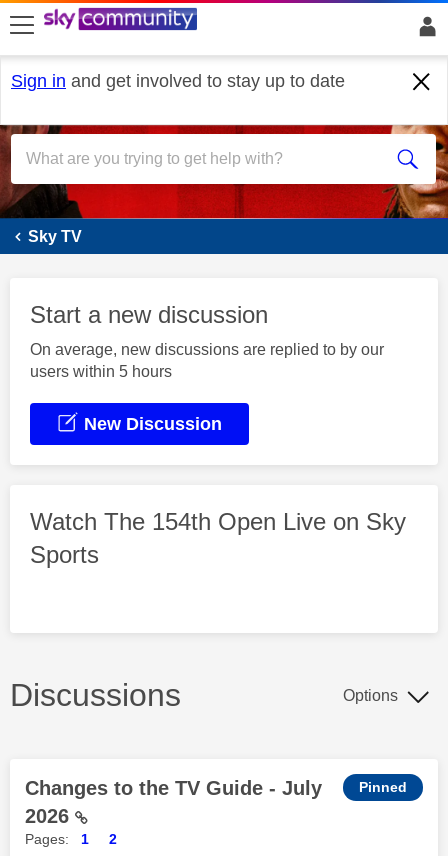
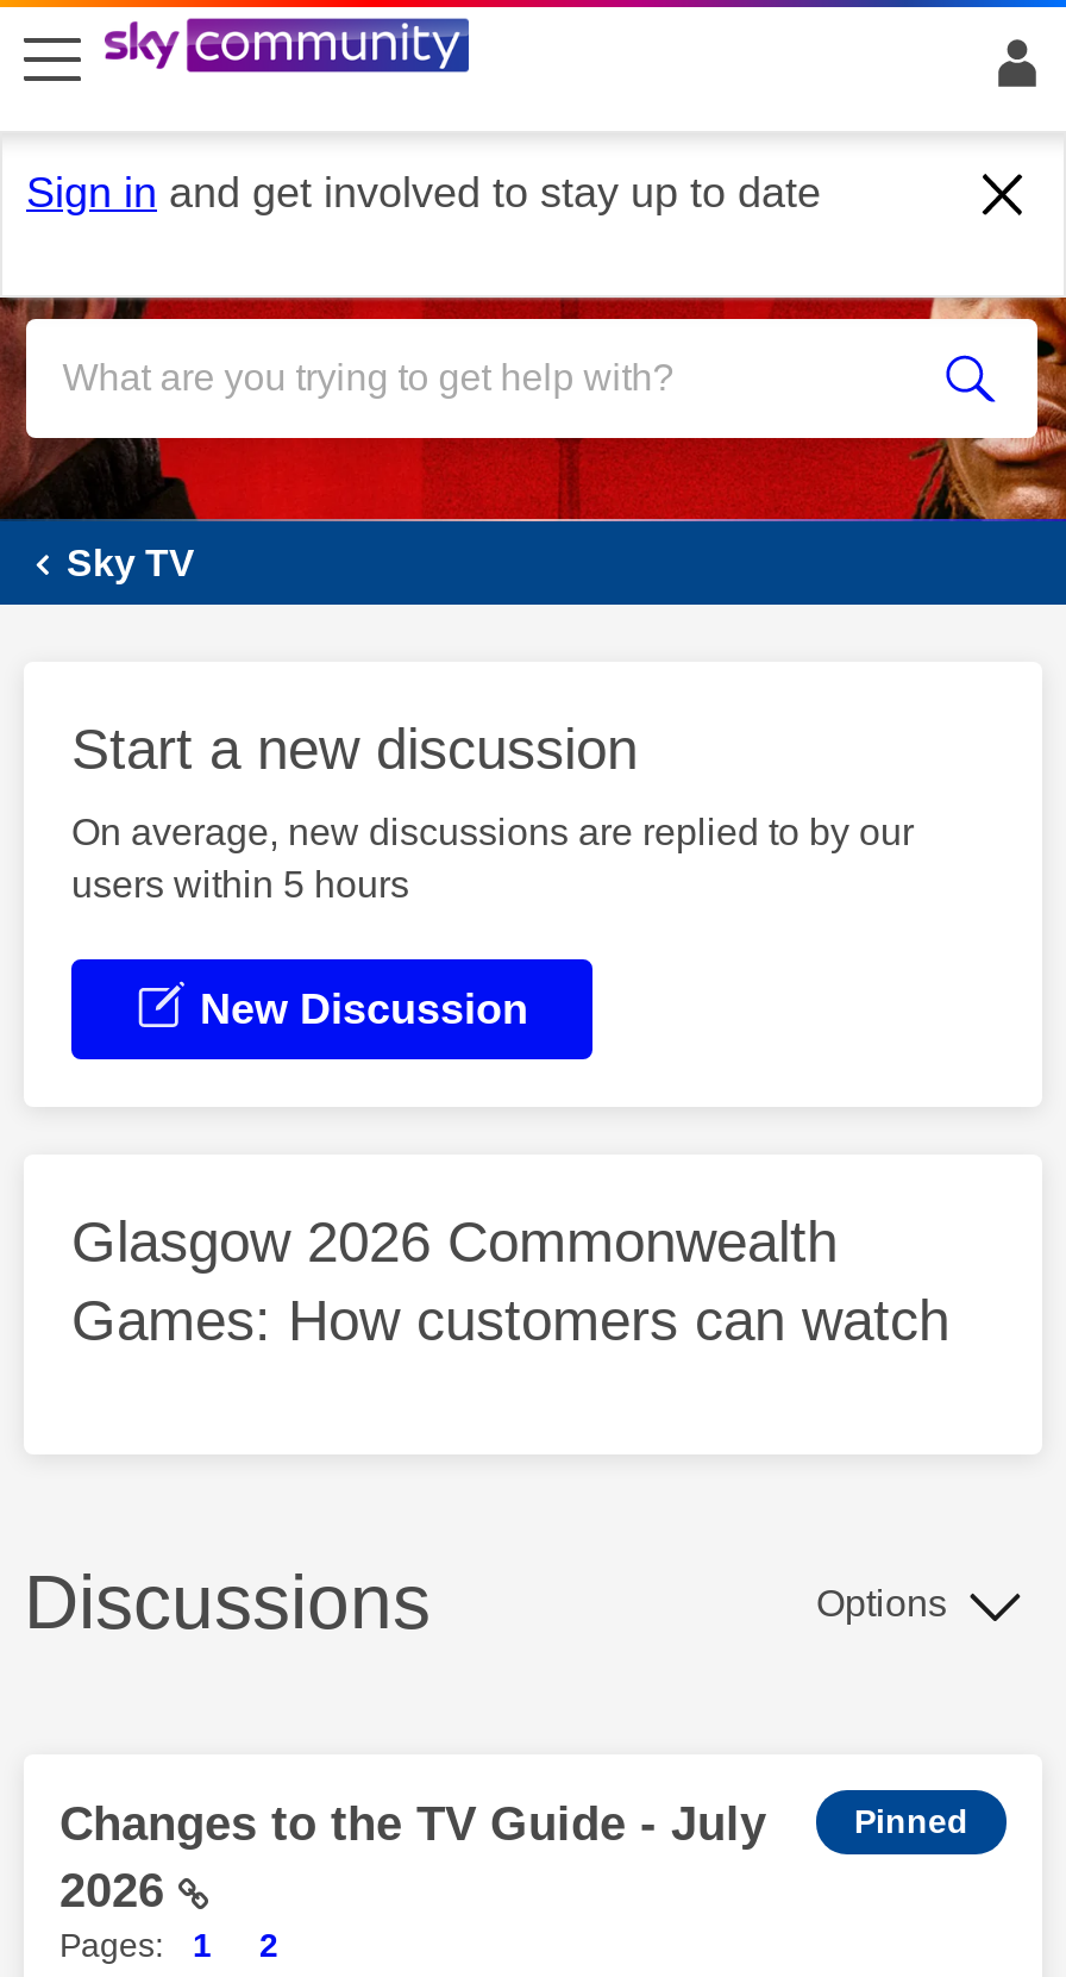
[30,508,406,568] Watch The 154th Open Live on Sky | Sports -> [71,1209,949,1352] Glasgow 2026 Commonwealth | Games: How customers can watch

